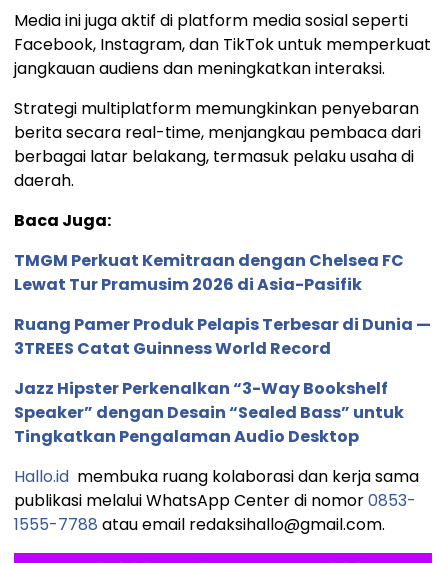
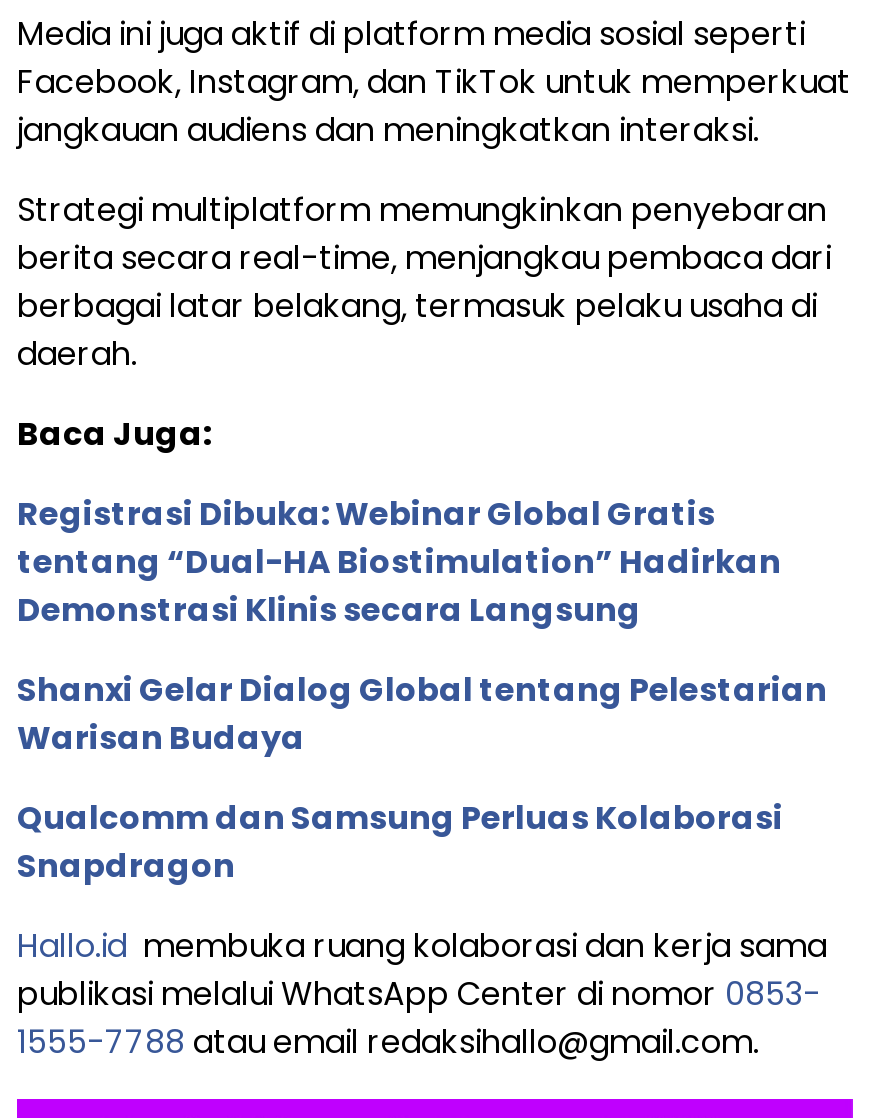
[14,249,404,296] TMGM Perkuat Kemitraan dengan Chelsea FC | Lewat Tur Pramusim 2026 di Asia-Pasifik -> [17,491,781,633] Registrasi Dibuka: Webinar Global Gratis | tentang “Dual-HA Biostimulation” Hadirkan | Demonstrasi Klinis secara Langsung
[14,313,431,360] Ruang Pamer Produk Pelapis Terbesar di Dunia — | 3TREES Catat Guinness World Record -> [17,667,827,761] Shanxi Gelar Dialog Global tentang Pelestarian | Warisan Budaya
[14,377,404,448] Jazz Hipster Perkenalkan “3-Way Bookshelf | Speaker” dengan Desain “Sealed Bass” untuk | Tingkatkan Pengalaman Audio Desktop -> [17,795,783,889] Qualcomm dan Samsung Perluas Kolaborasi | Snapdragon

